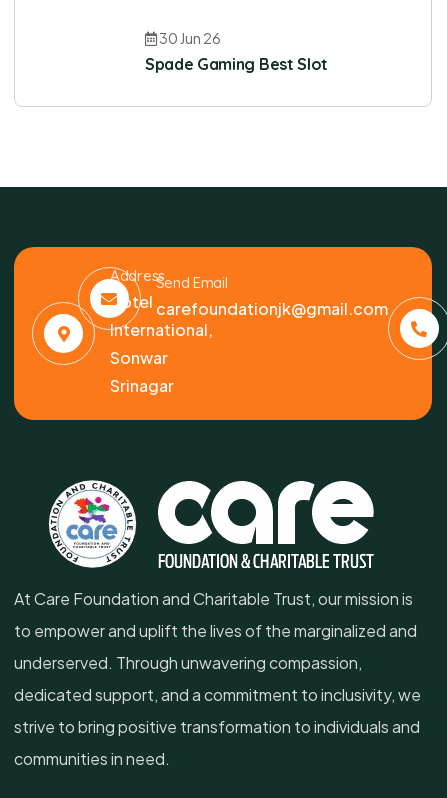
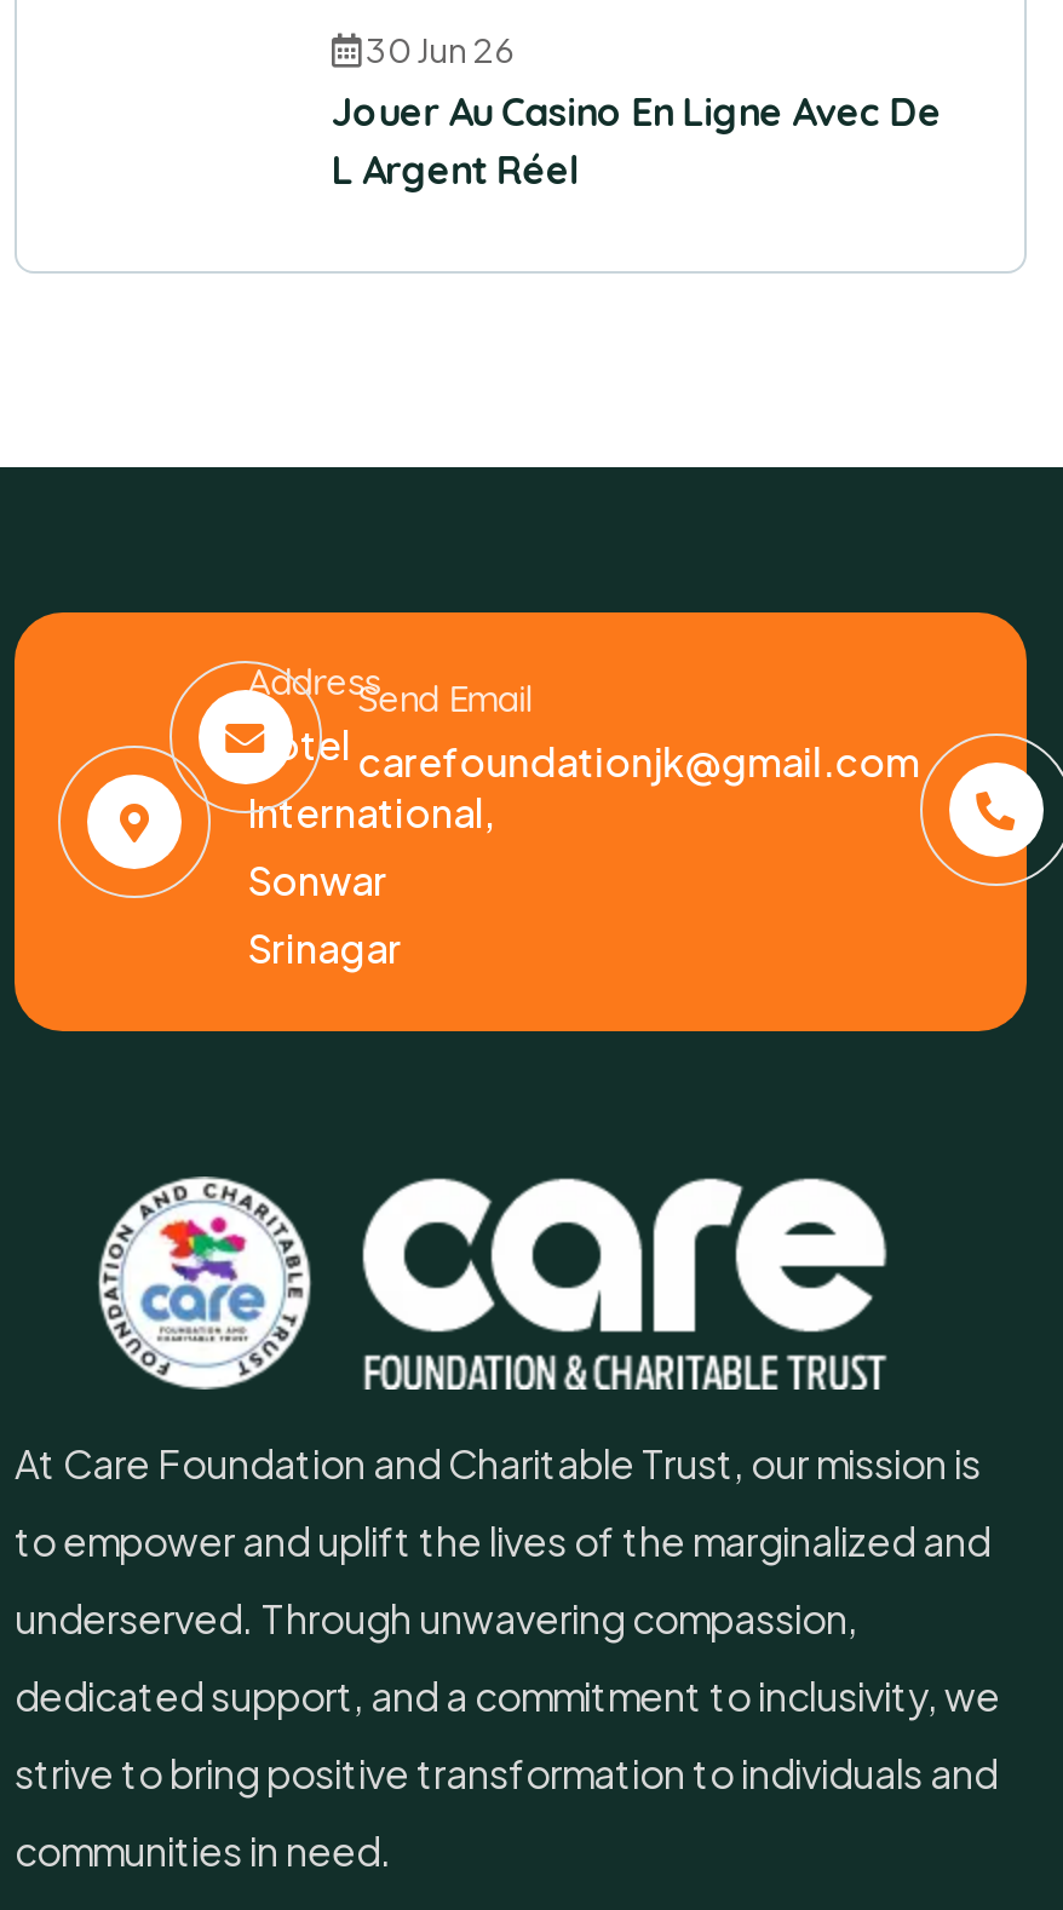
[145,54,328,74] Spade Gaming Best Slot -> [332,87,941,194] Jouer Au Casino En Ligne Avec De | L Argent Réel

